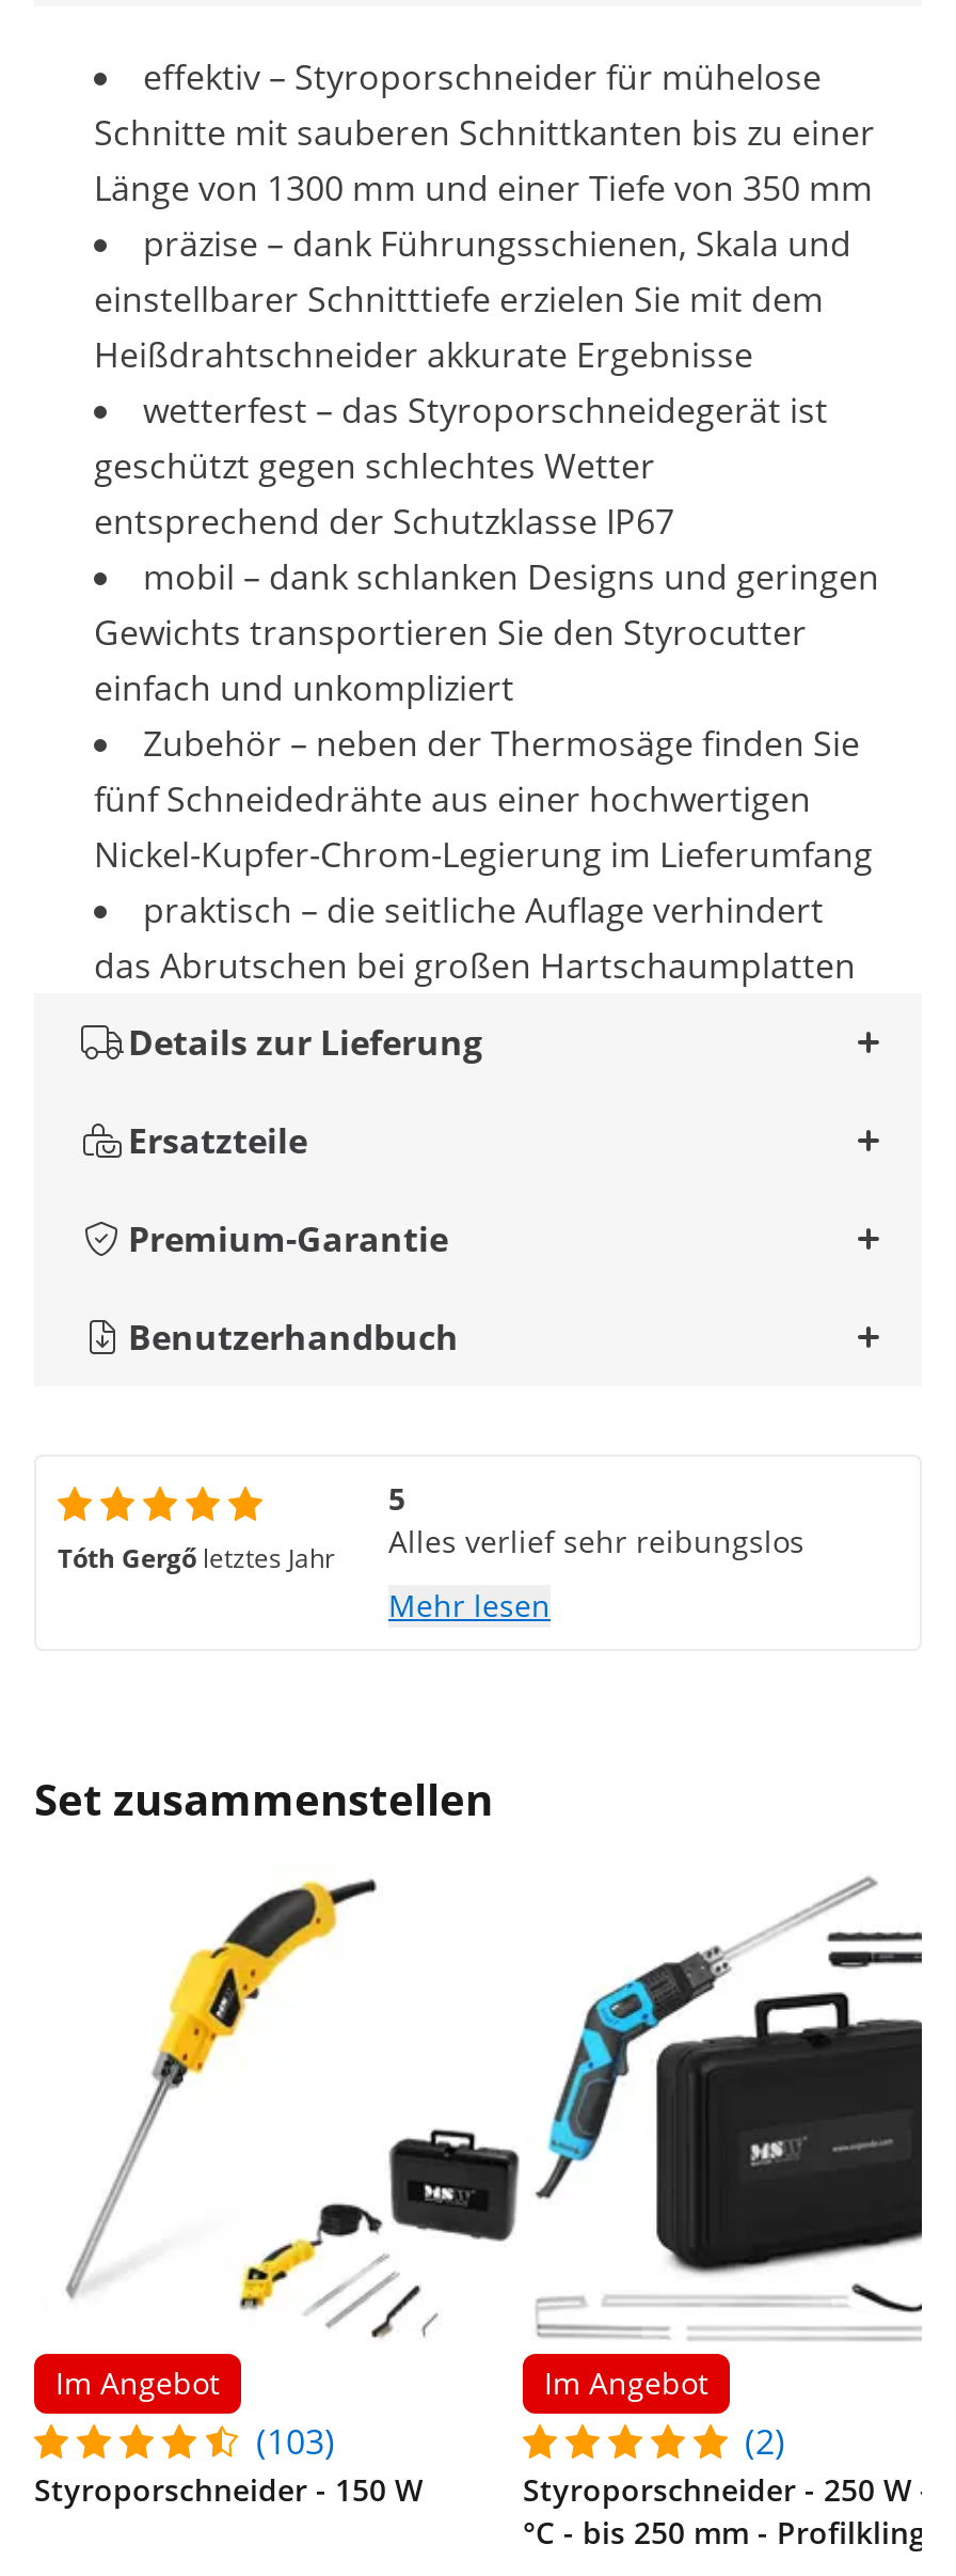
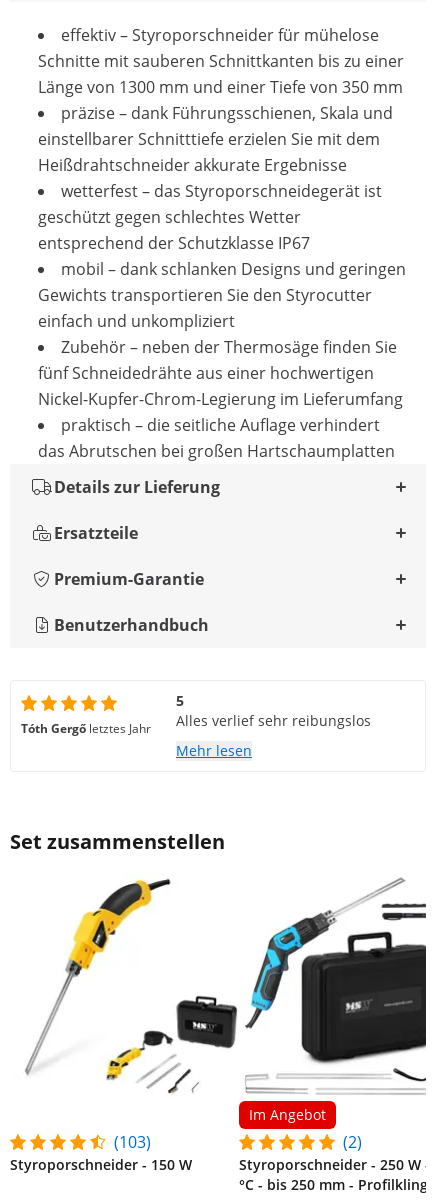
[55,2363,220,2404] Im Angebot -> none

